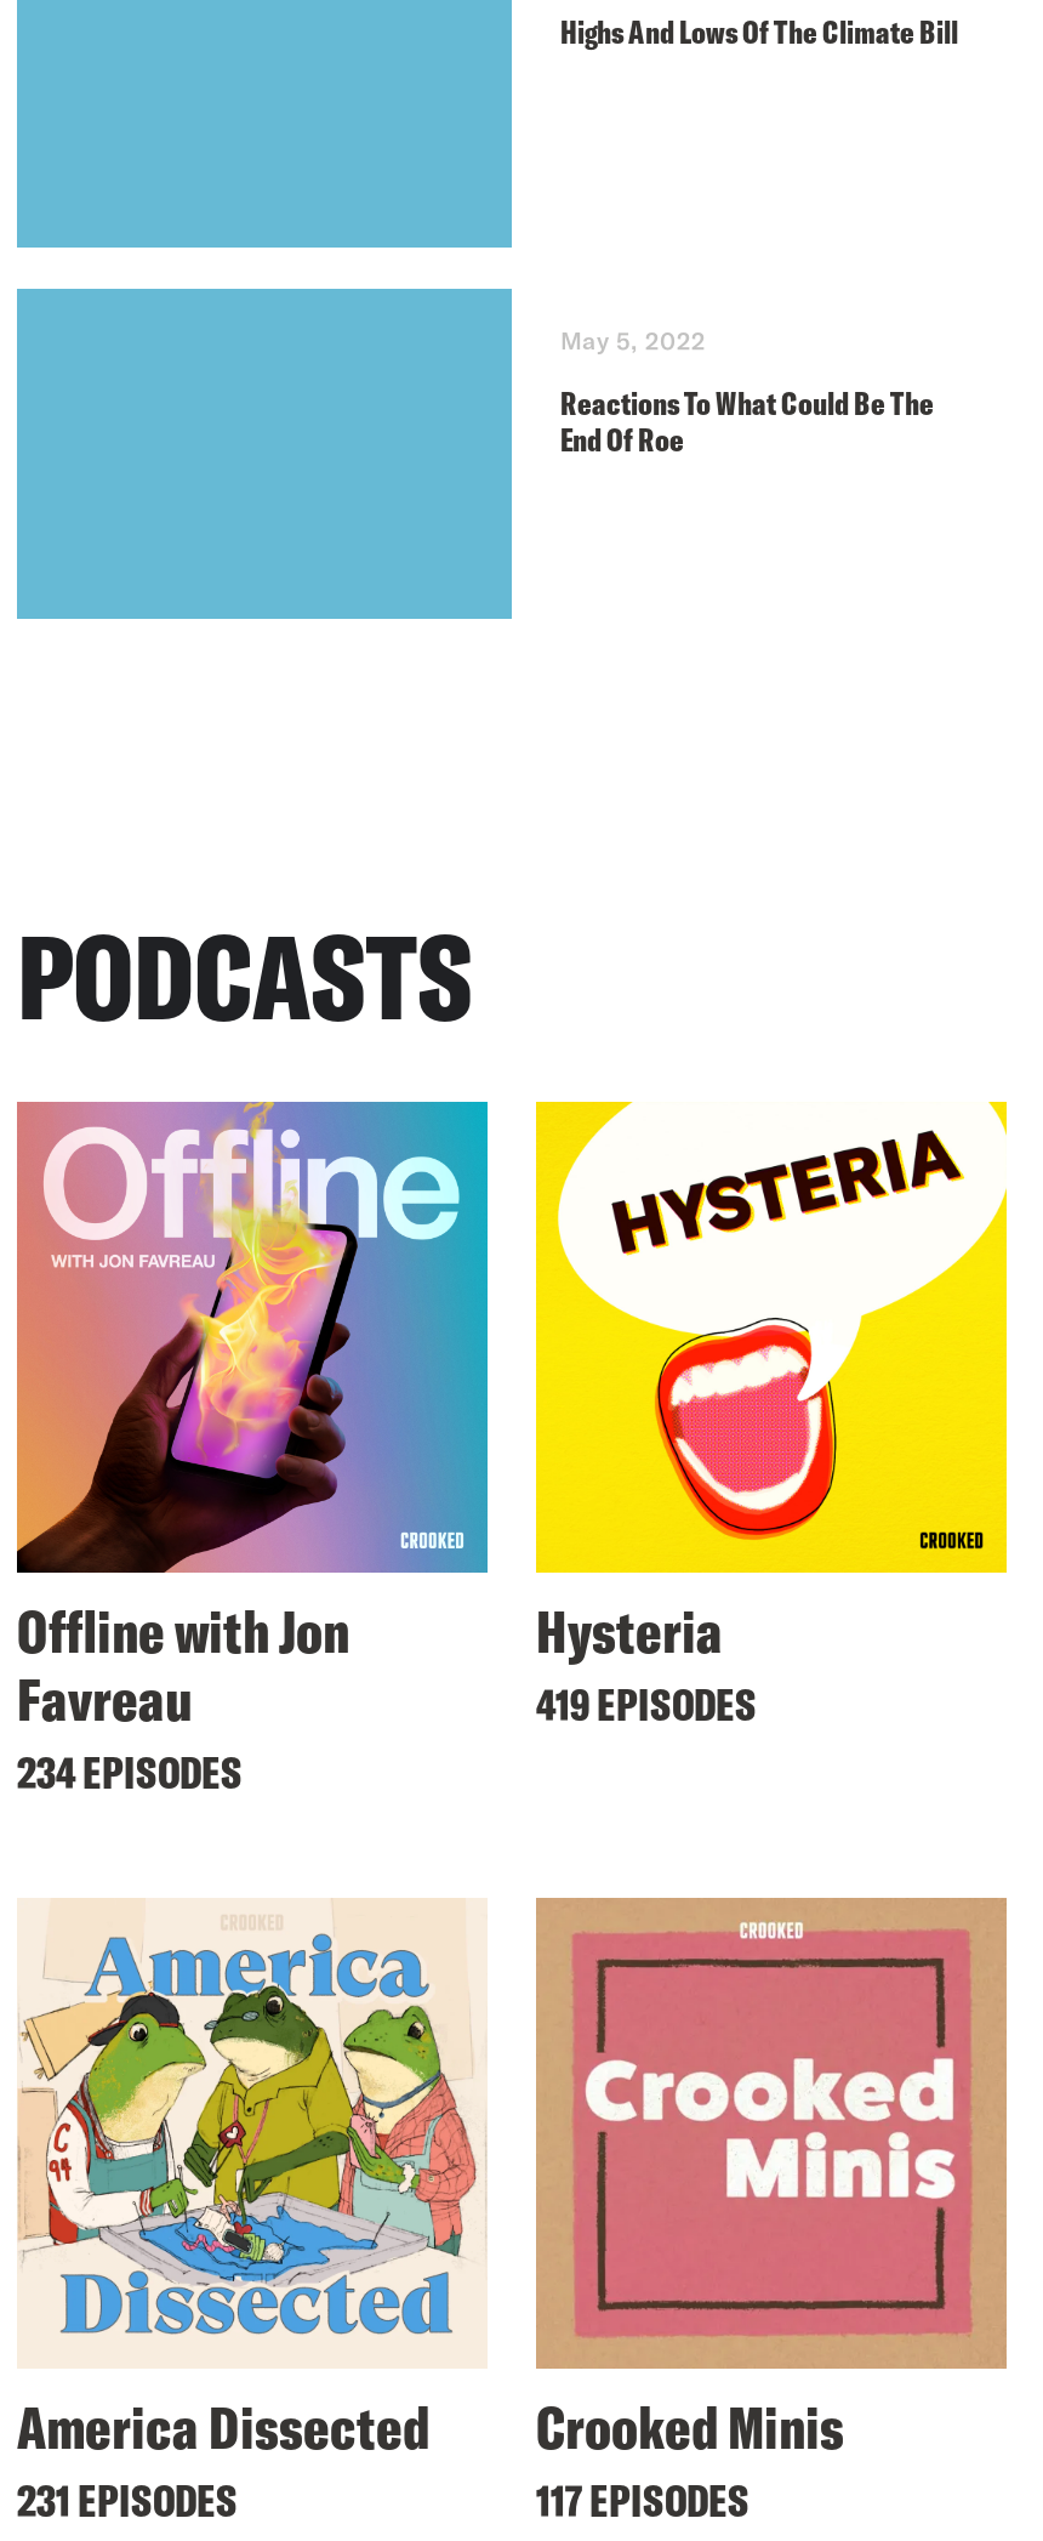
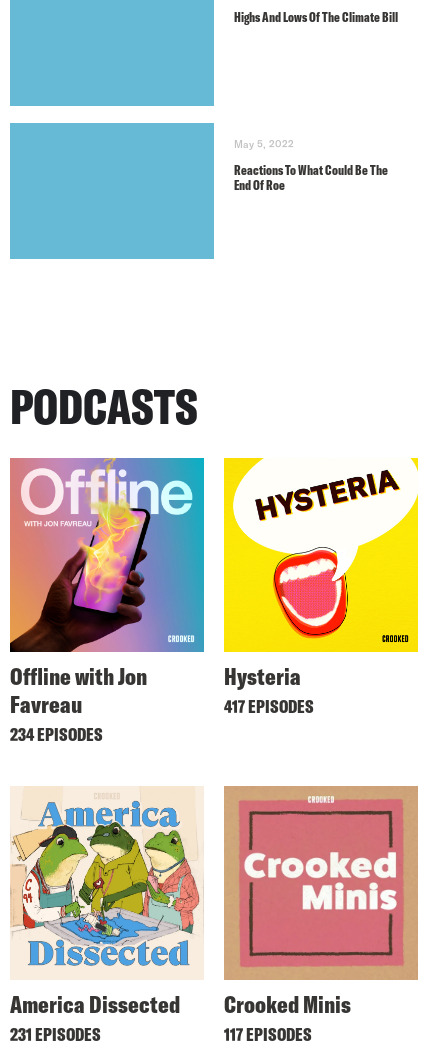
[536,1677,757,1733] 419 EPISODES -> [224,695,314,718] 417 EPISODES

